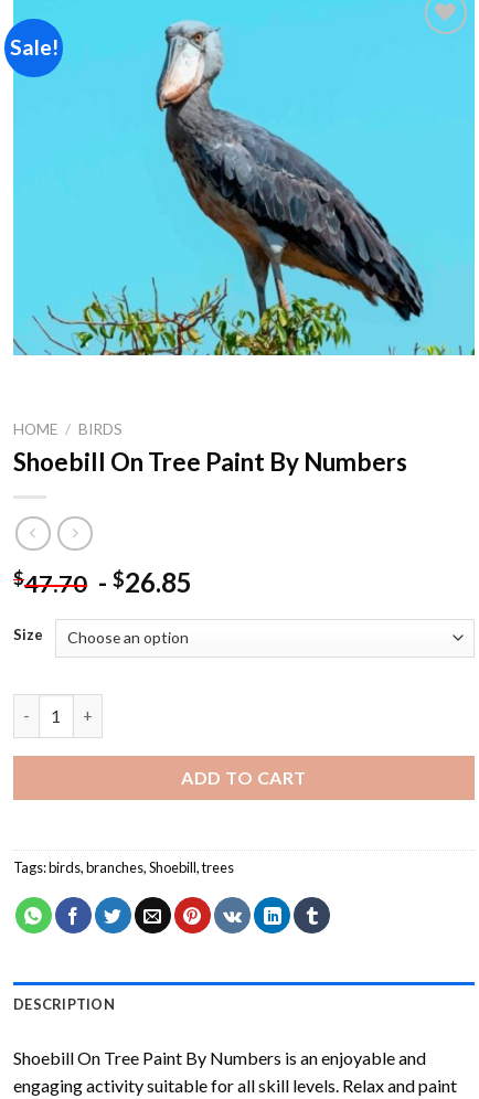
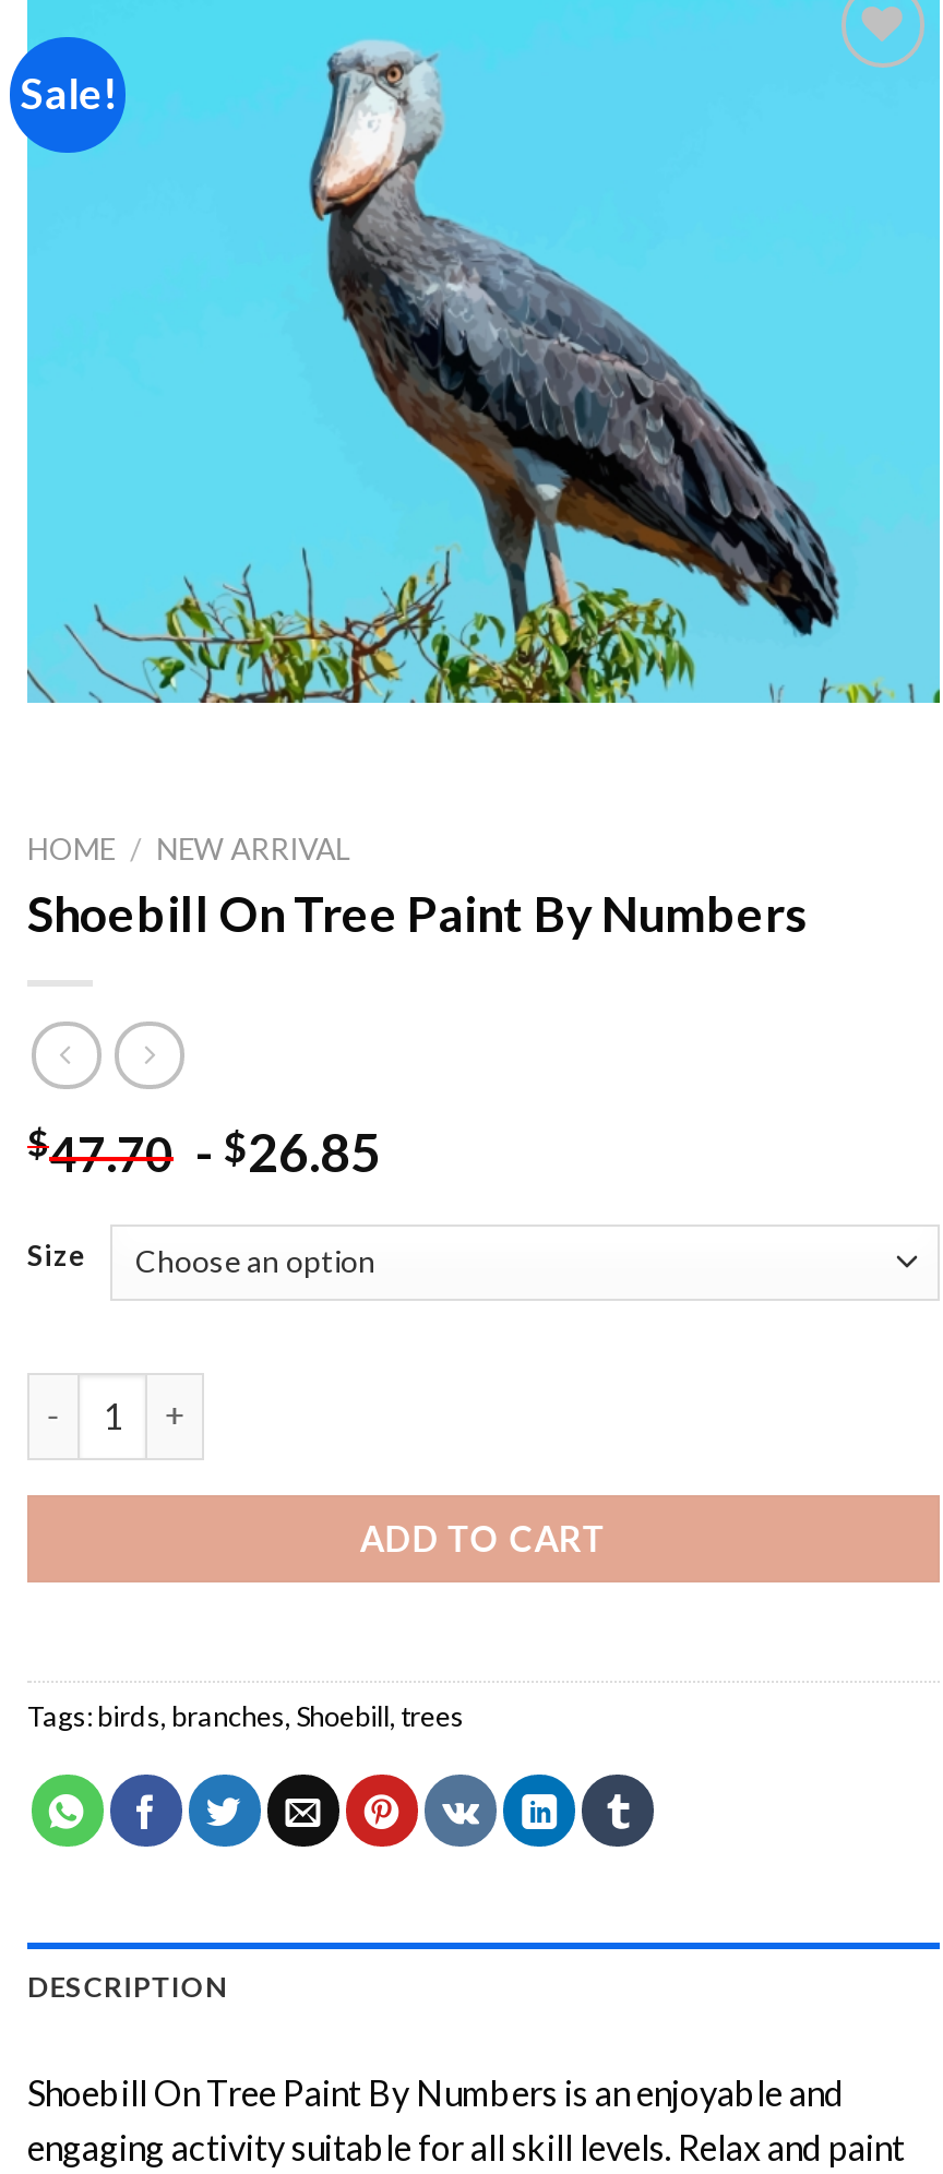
[13,421,123,438] HOME / BIRDS -> [27,832,351,867] HOME / NEW ARRIVAL

